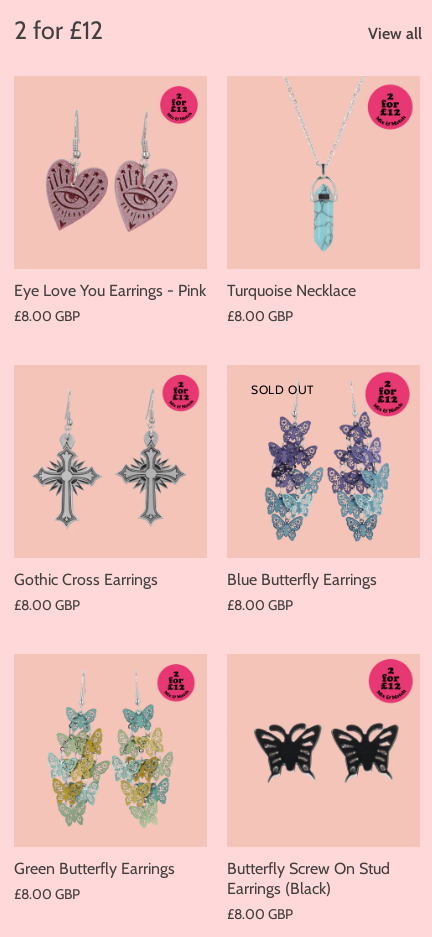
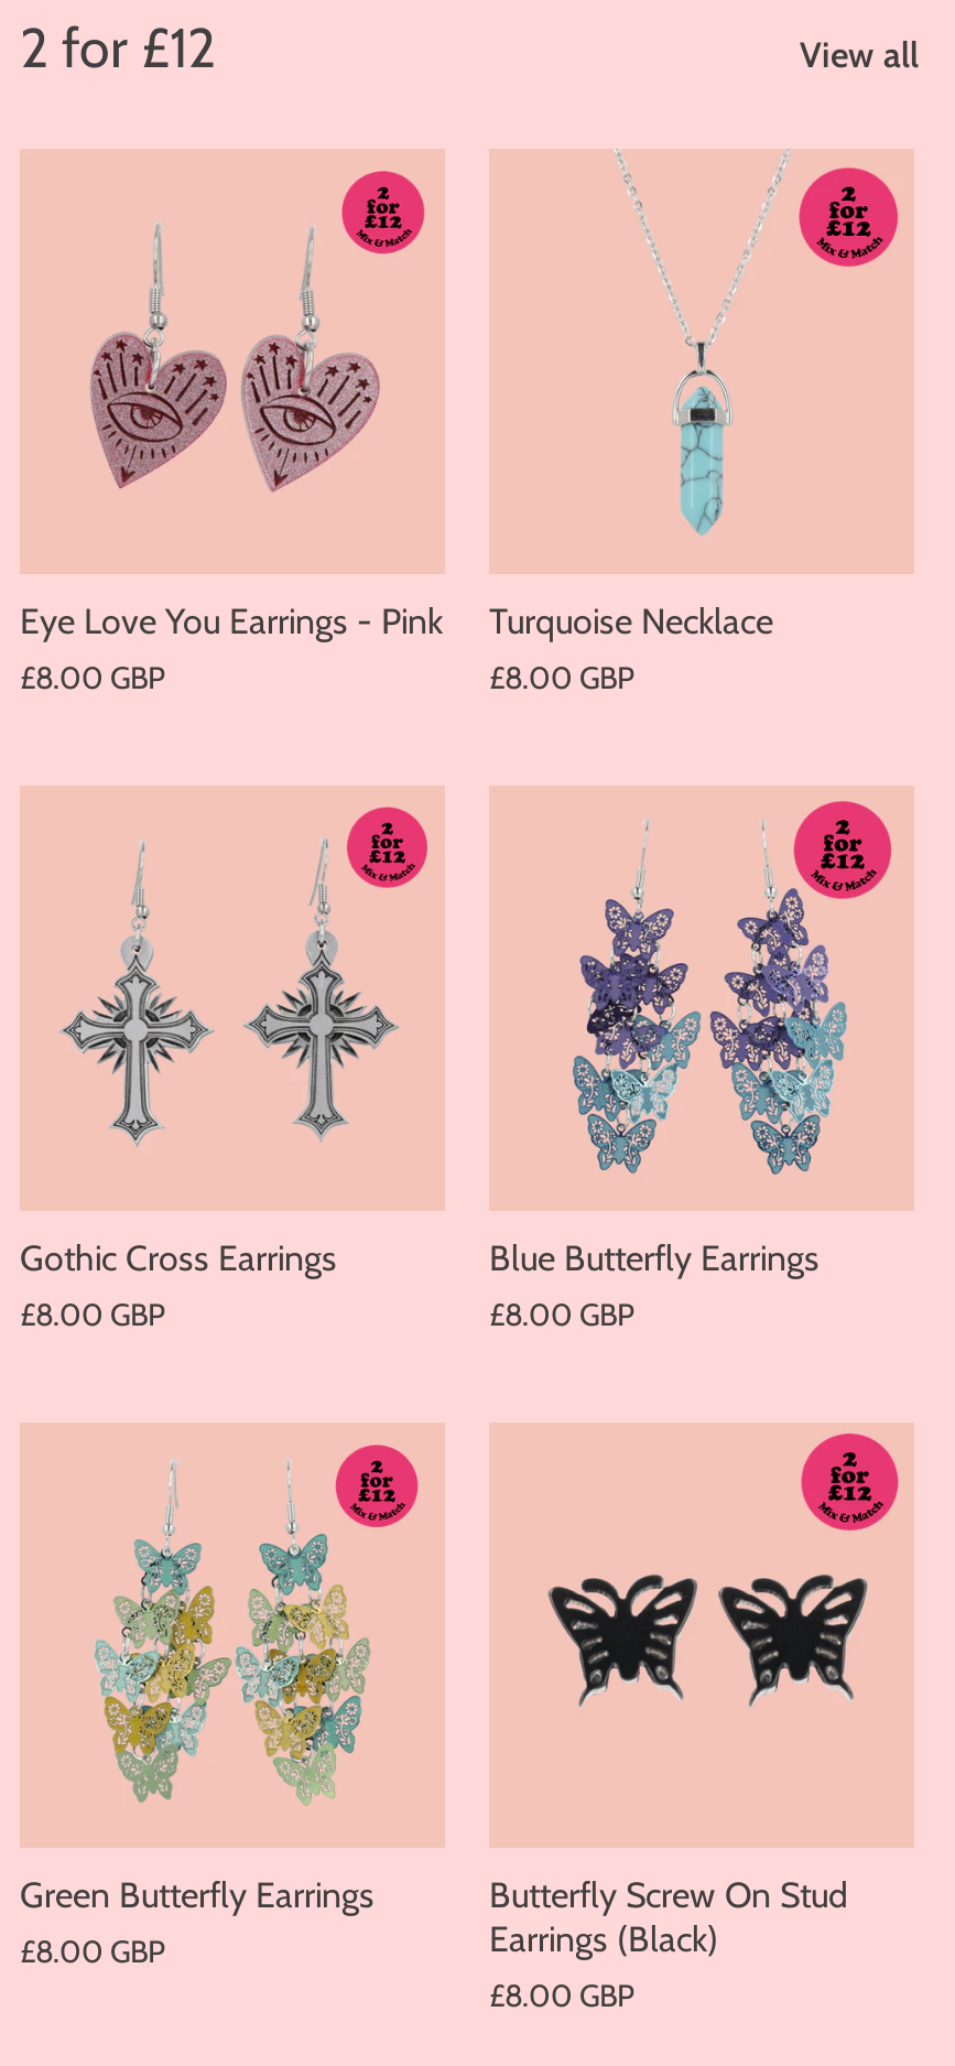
[251,382,314,397] SOLD OUT -> none

